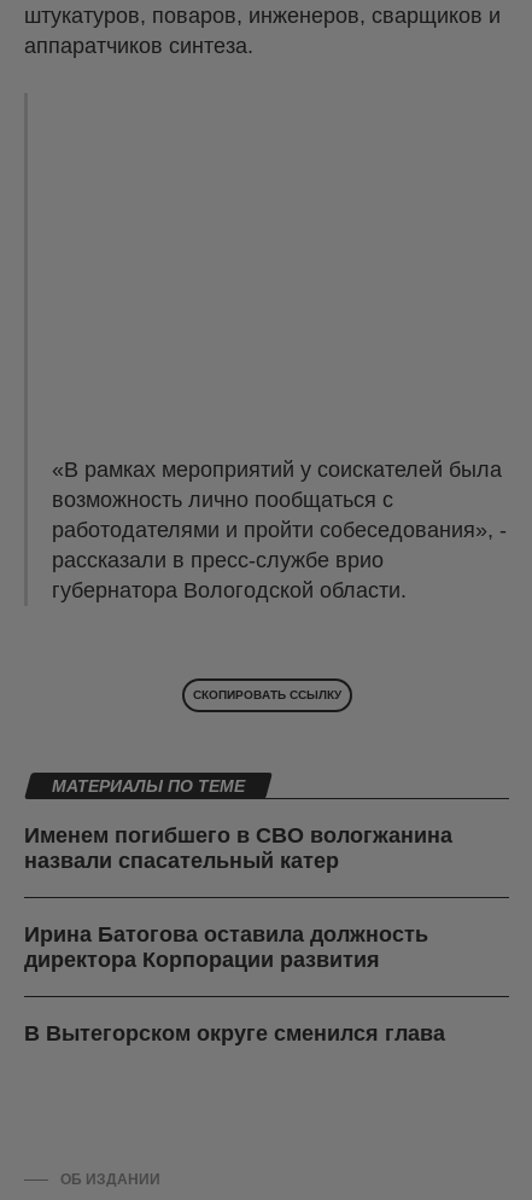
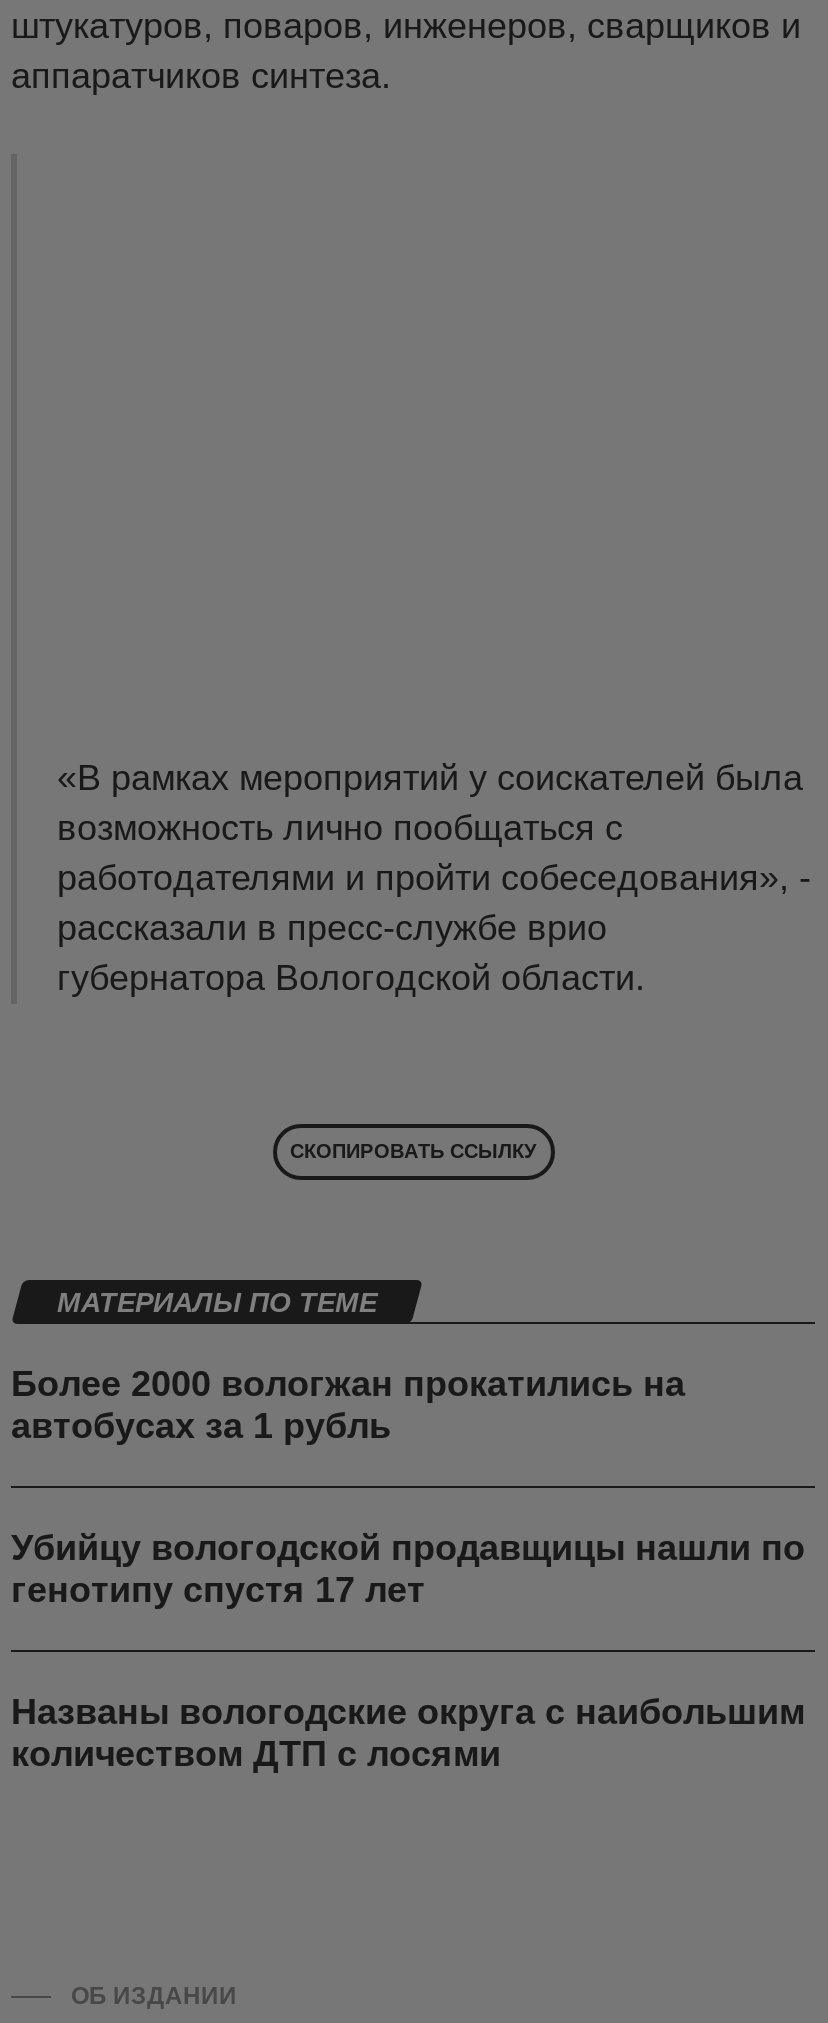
[24,824,452,873] Именем погибшего в СВО вологжанина | назвали спасательный катер -> [11,1365,685,1447] Более 2000 вологжан прокатились на | автобусах за 1 рубль
[24,923,428,972] Ирина Батогова оставила должность | директора Корпорации развития -> [11,1529,805,1611] Убийцу вологодской продавщицы нашли по | генотипу спустя 17 лет
[24,1022,445,1046] В Вытегорском округе сменился глава -> [11,1693,805,1775] Названы вологодские округа с наибольшим | количеством ДТП с лосями

